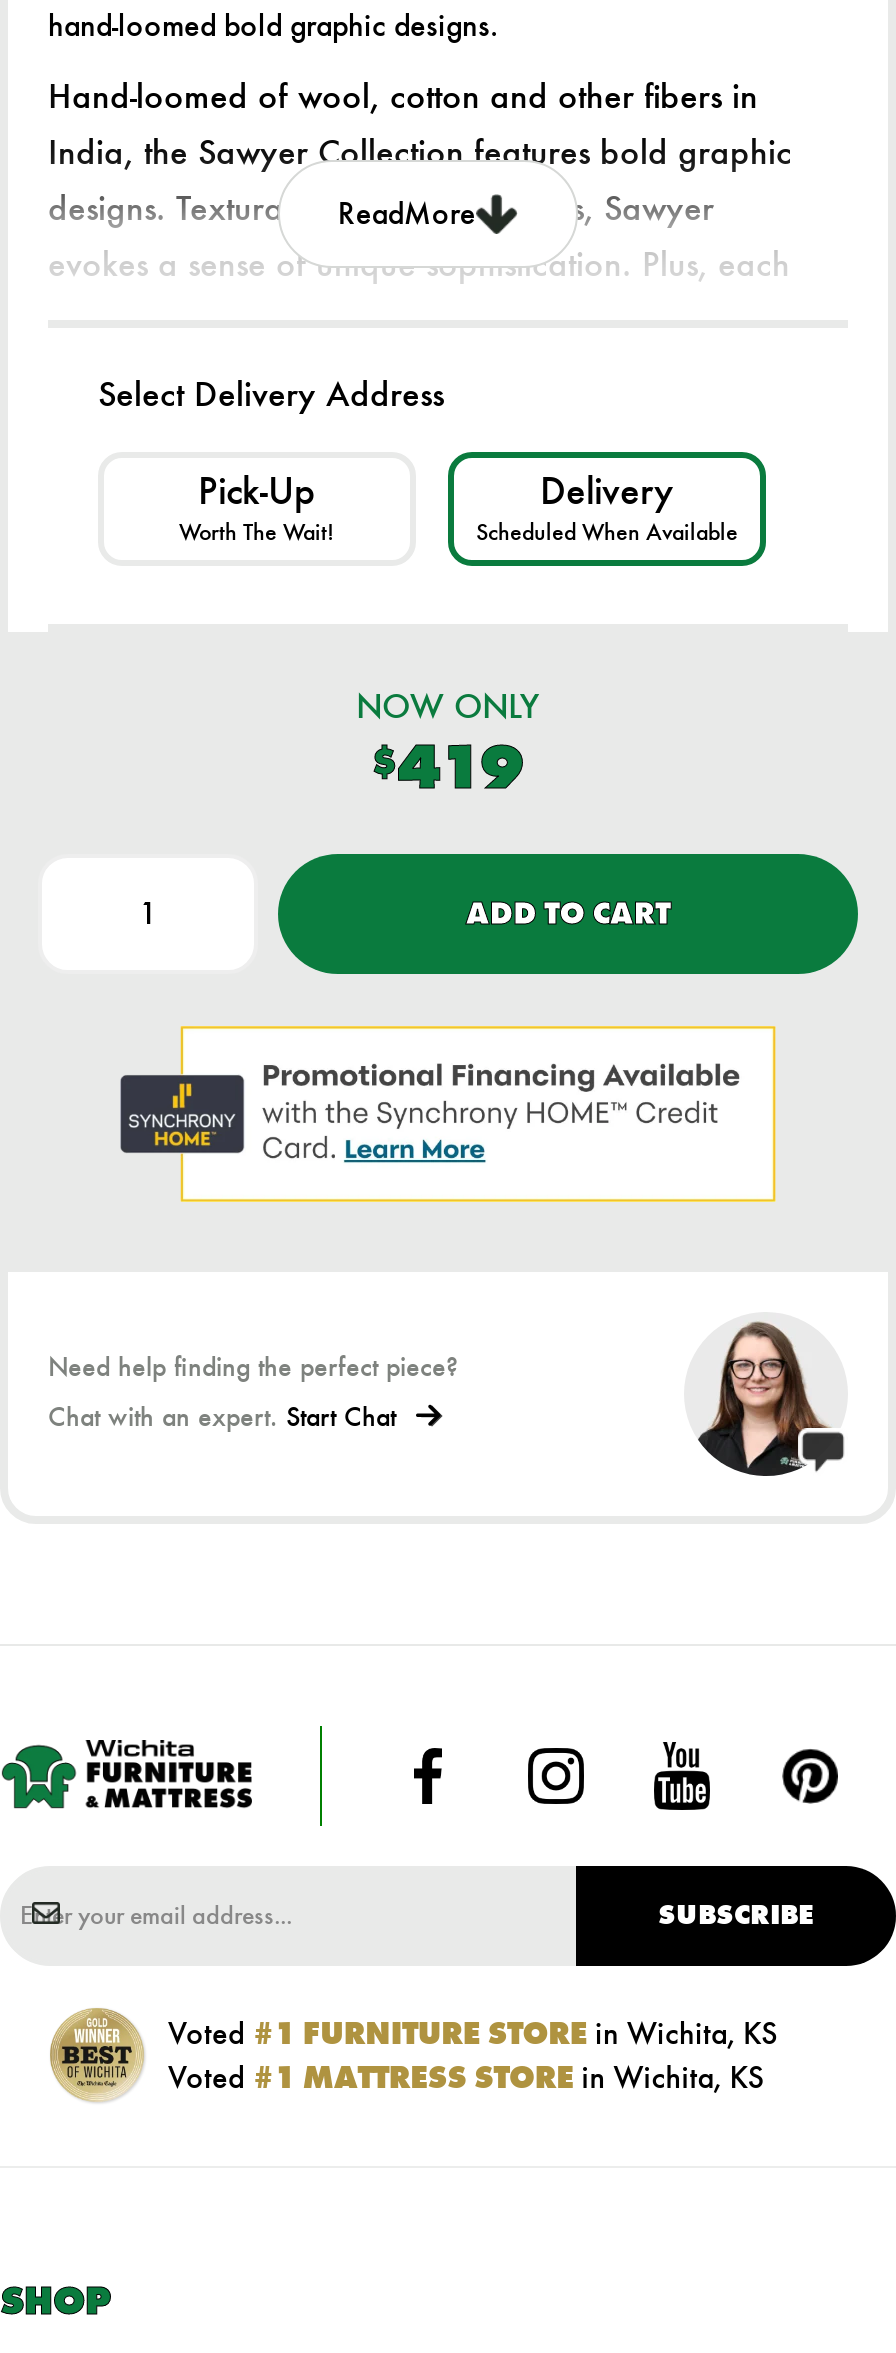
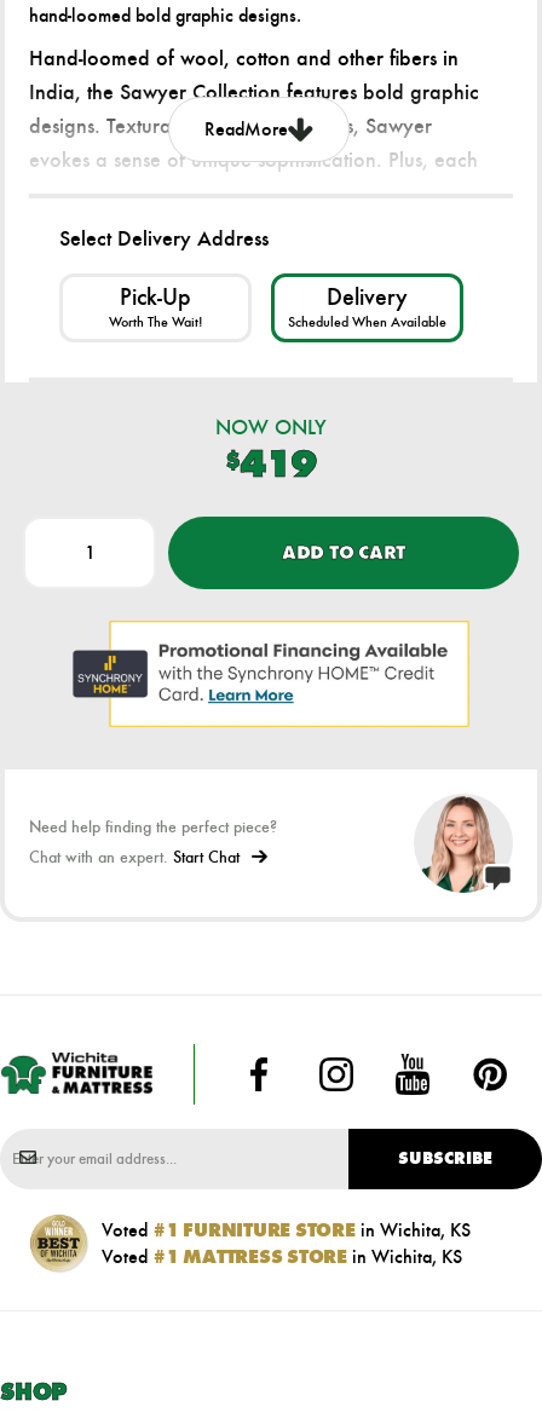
[706,1316,828,1476] [image] -> [422,795,498,893] [image]

